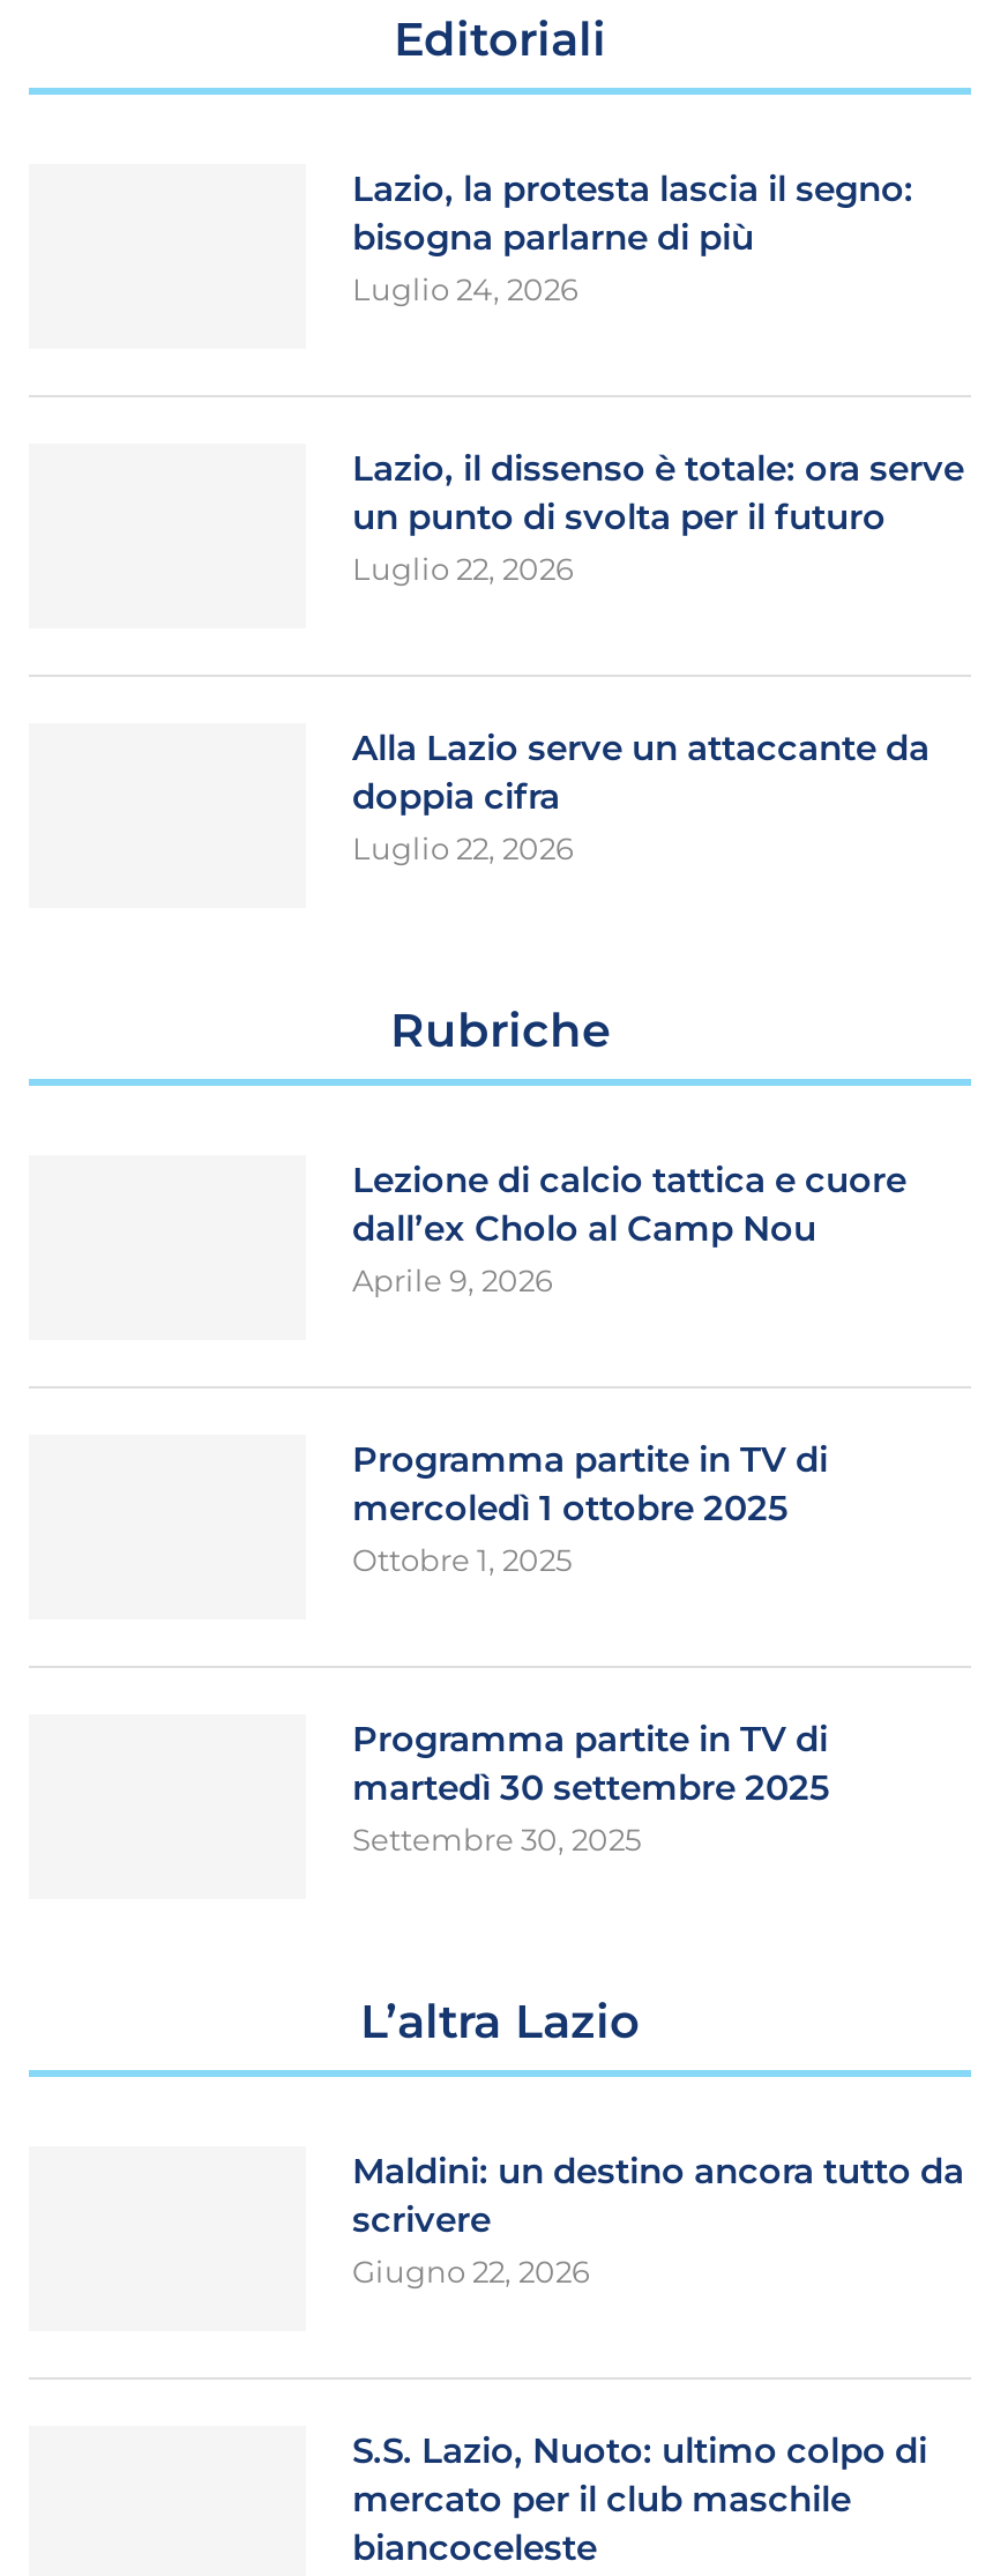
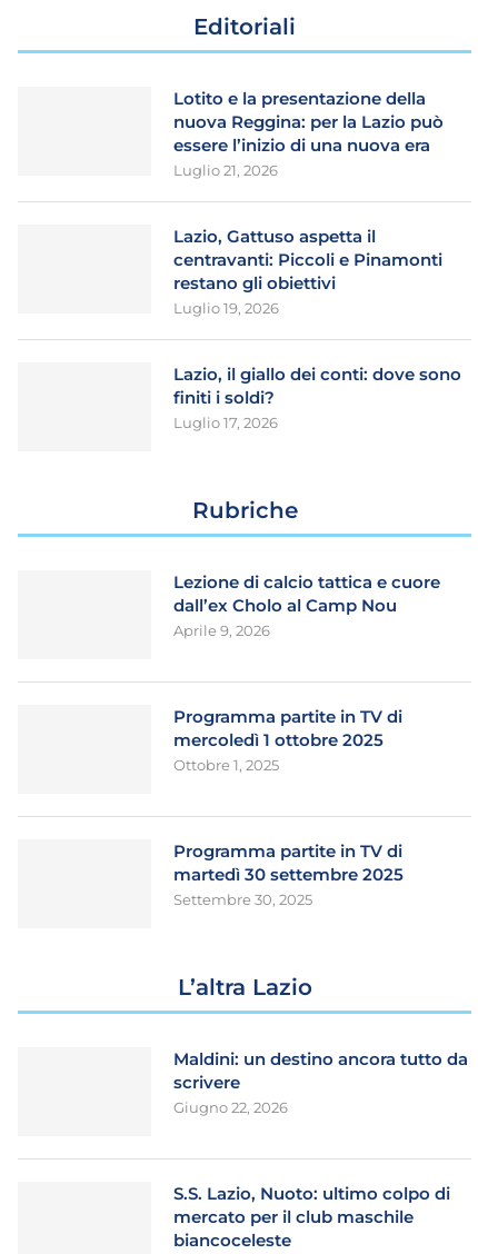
[352,166,913,307] Lazio, la protesta lascia il segno: | bisogna parlarne di più | Luglio 24, 2026 -> [173,88,444,179] Lotito e la presentazione della | nuova Reggina: per la Lazio può | essere l’inizio di una nuova era | Luglio 21, 2026
[352,446,964,587] Lazio, il dissenso è totale: ora serve | un punto di svolta per il futuro | Luglio 22, 2026 -> [173,226,442,317] Lazio, Gattuso aspetta il | centravanti: Piccoli e Pinamonti | restano gli obiettivi | Luglio 19, 2026
[352,725,929,866] Alla Lazio serve un attaccante da | doppia cifra | Luglio 22, 2026 -> [173,363,461,431] Lazio, il giallo dei conti: dove sono | finiti i soldi? | Luglio 17, 2026

